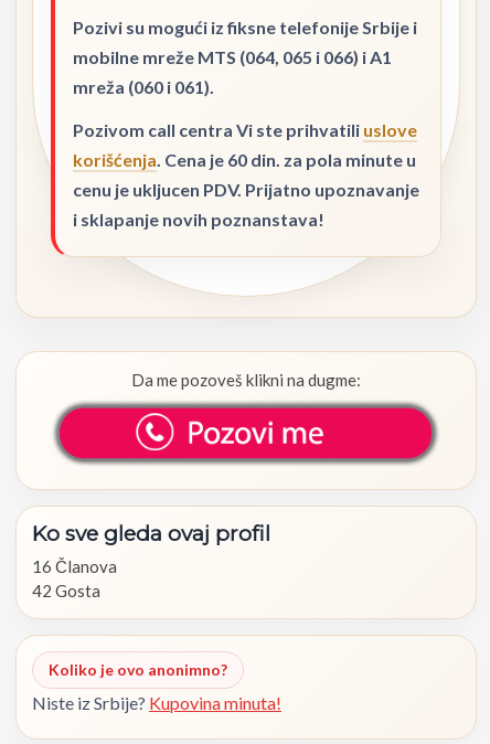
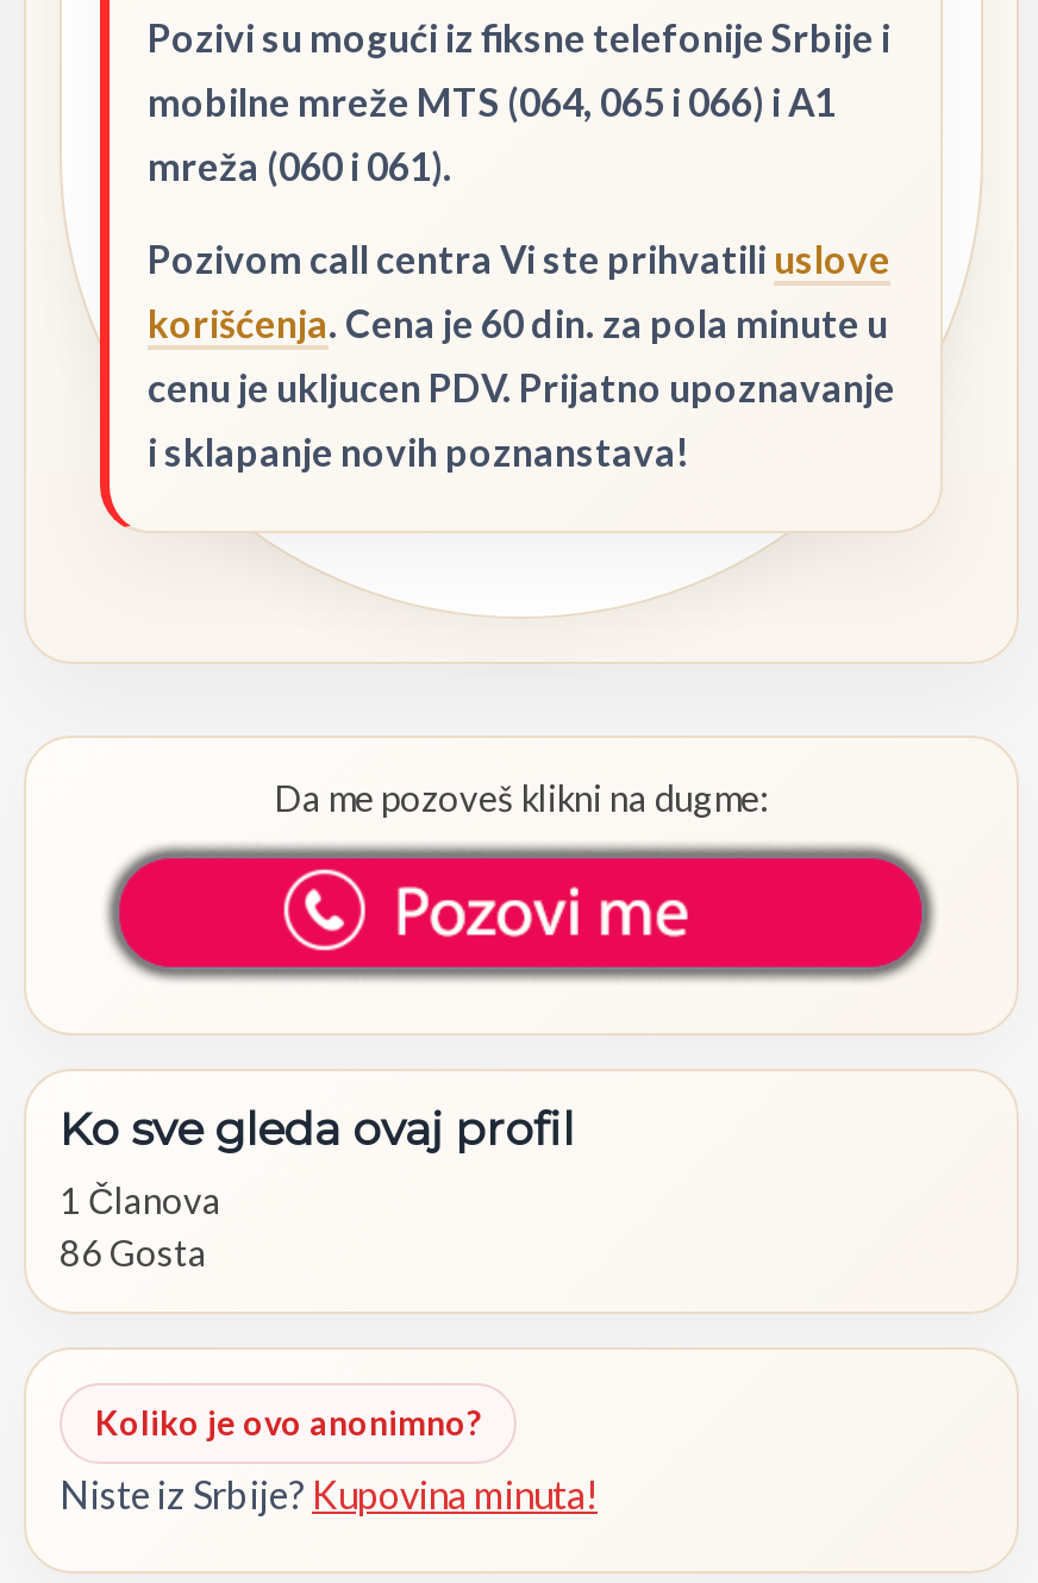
[32,557,117,576] 16 Članova -> [60,1179,221,1222] 1 Članova
[32,581,100,601] 42 Gosta -> [60,1231,207,1274] 86 Gosta

